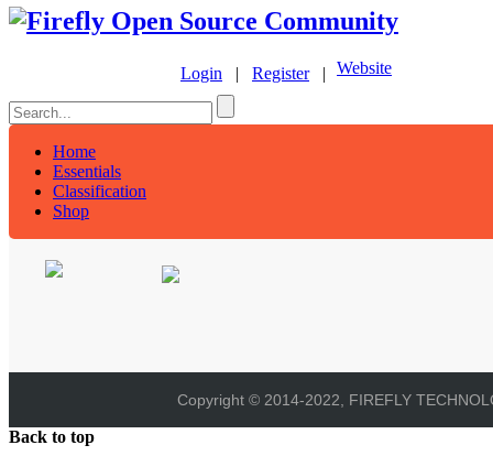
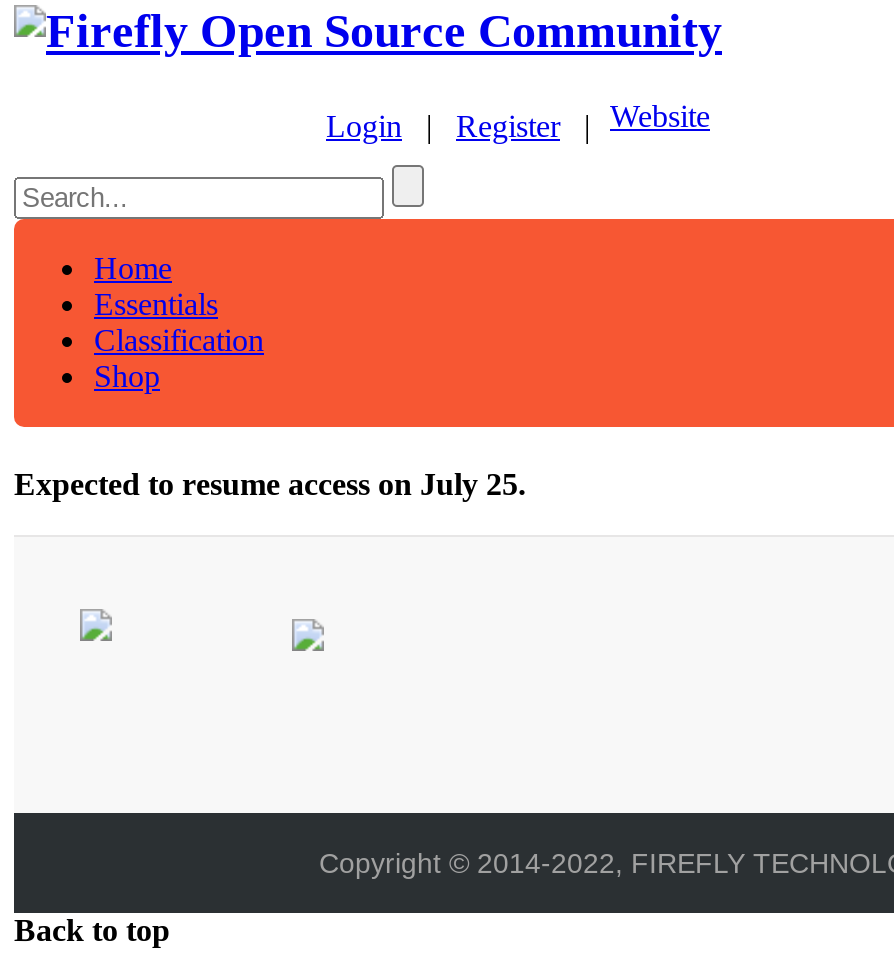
none -> [14,467,526,501] Expected to resume access on July 25.

